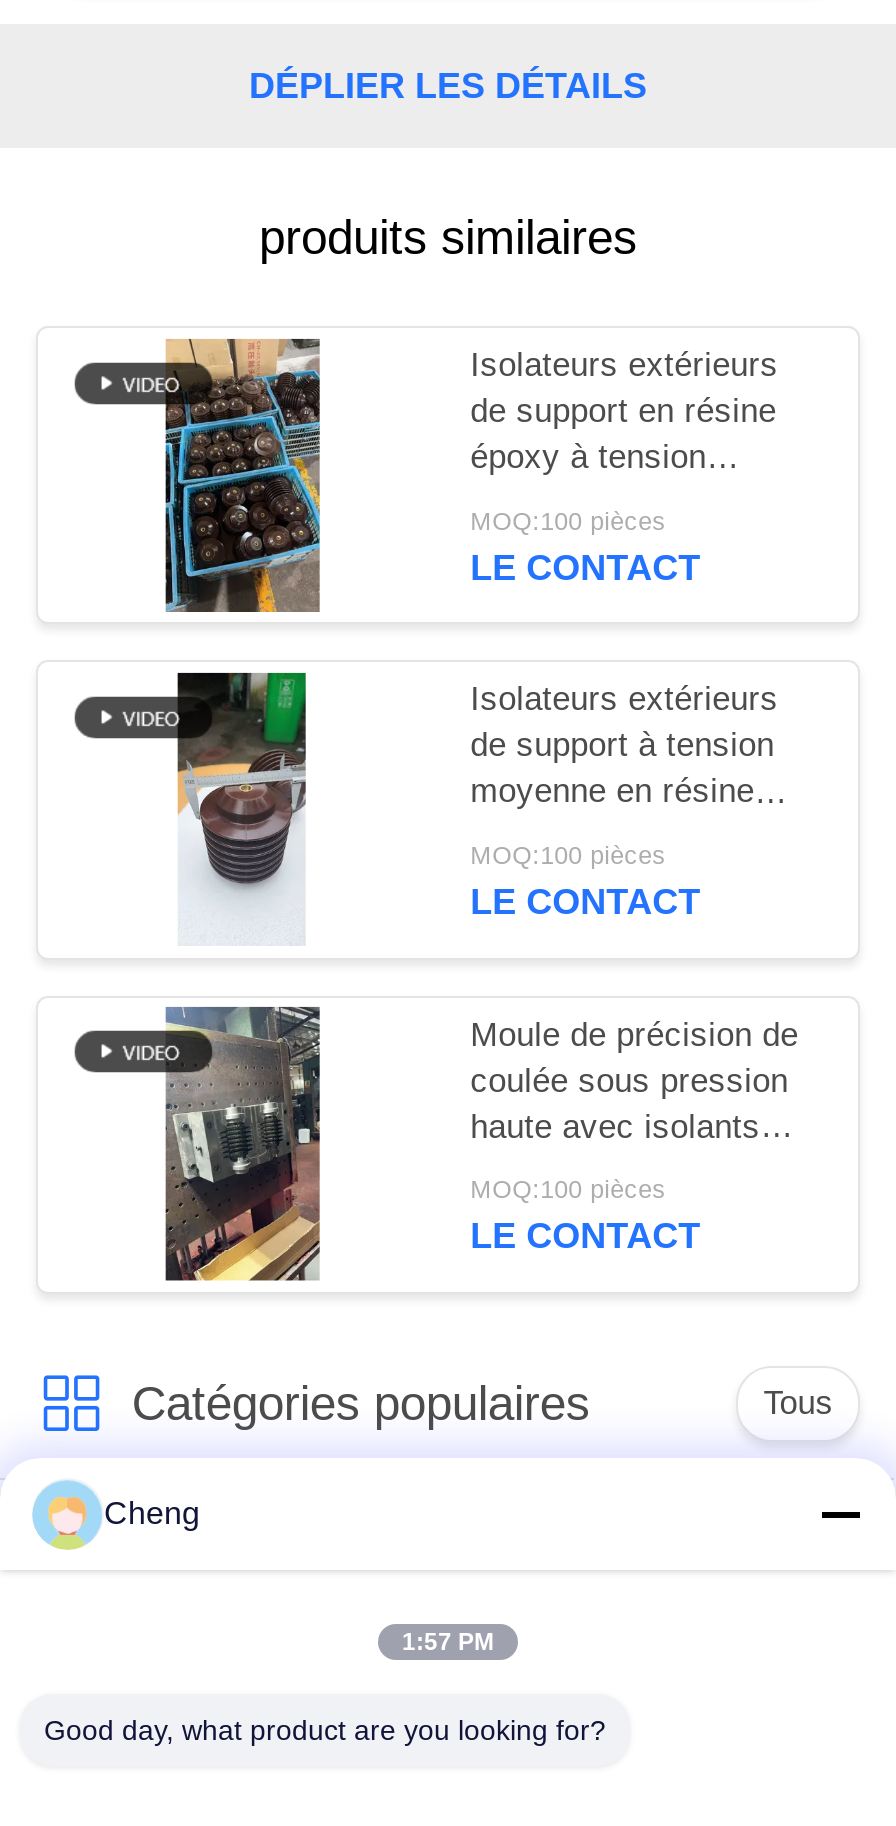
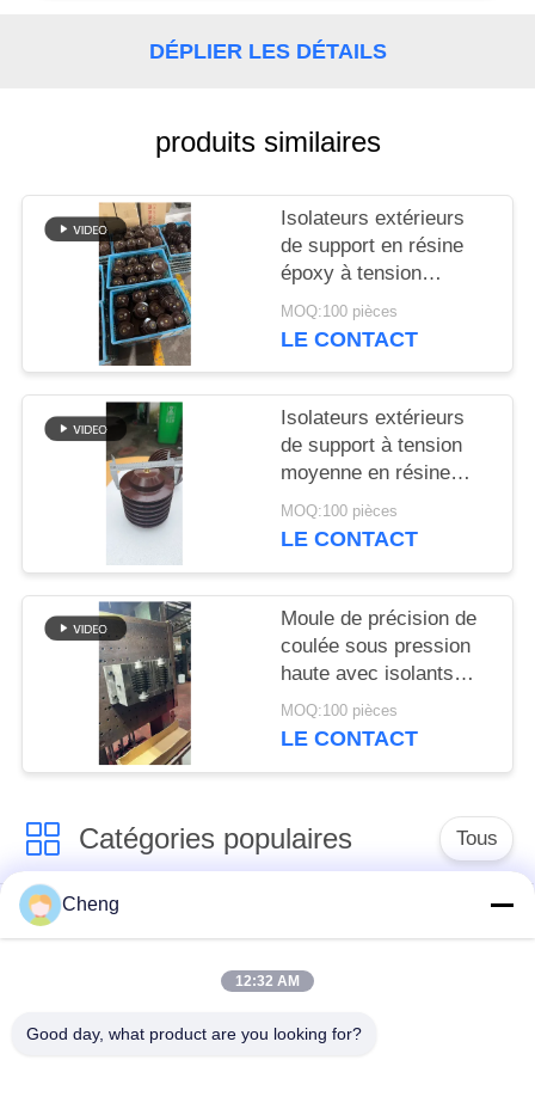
[402,1628,494,1656] 1:57 PM -> [235,973,300,989] 12:32 AM

